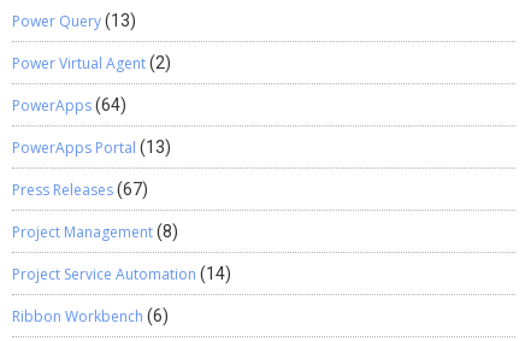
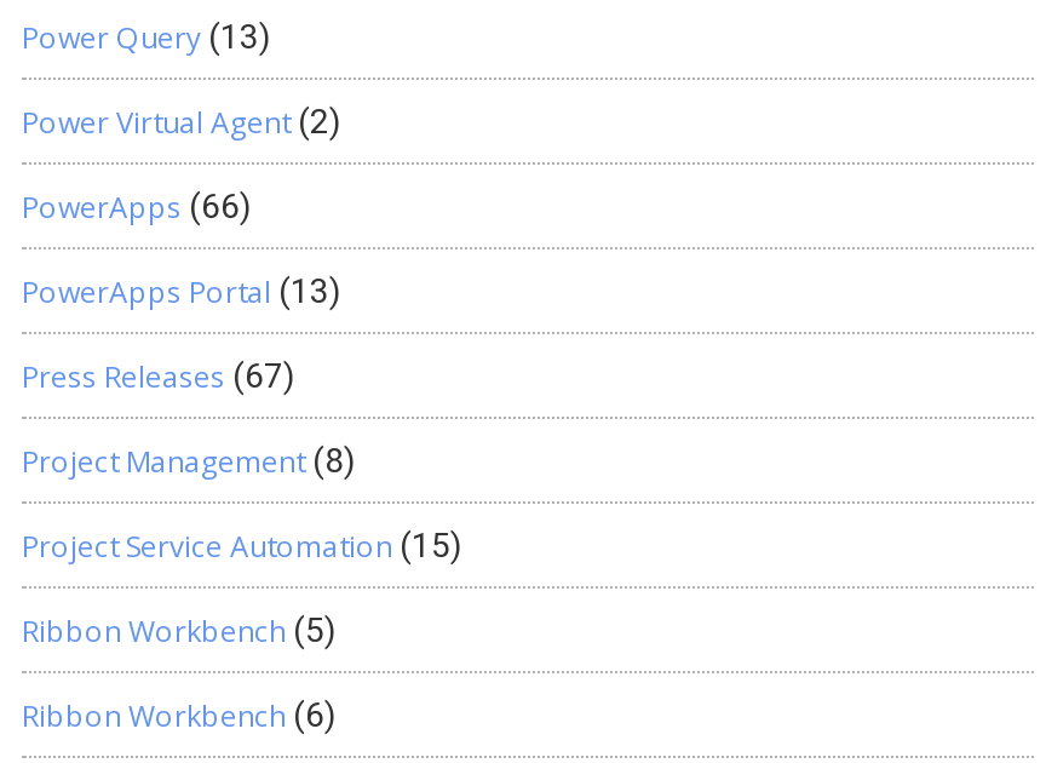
[12,95,126,116] PowerApps (64) -> [22,187,252,228] PowerApps (66)
[12,264,231,285] Project Service Automation (14) -> [22,526,462,652] Project Service Automation (15) | Ribbon Workbench (5)

